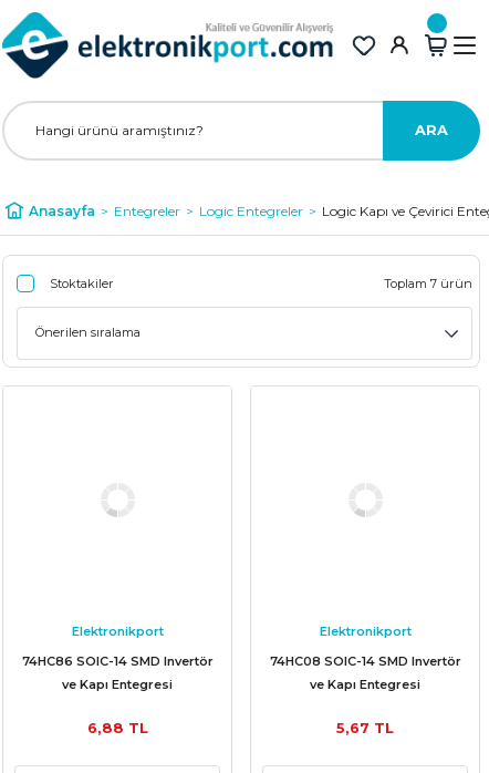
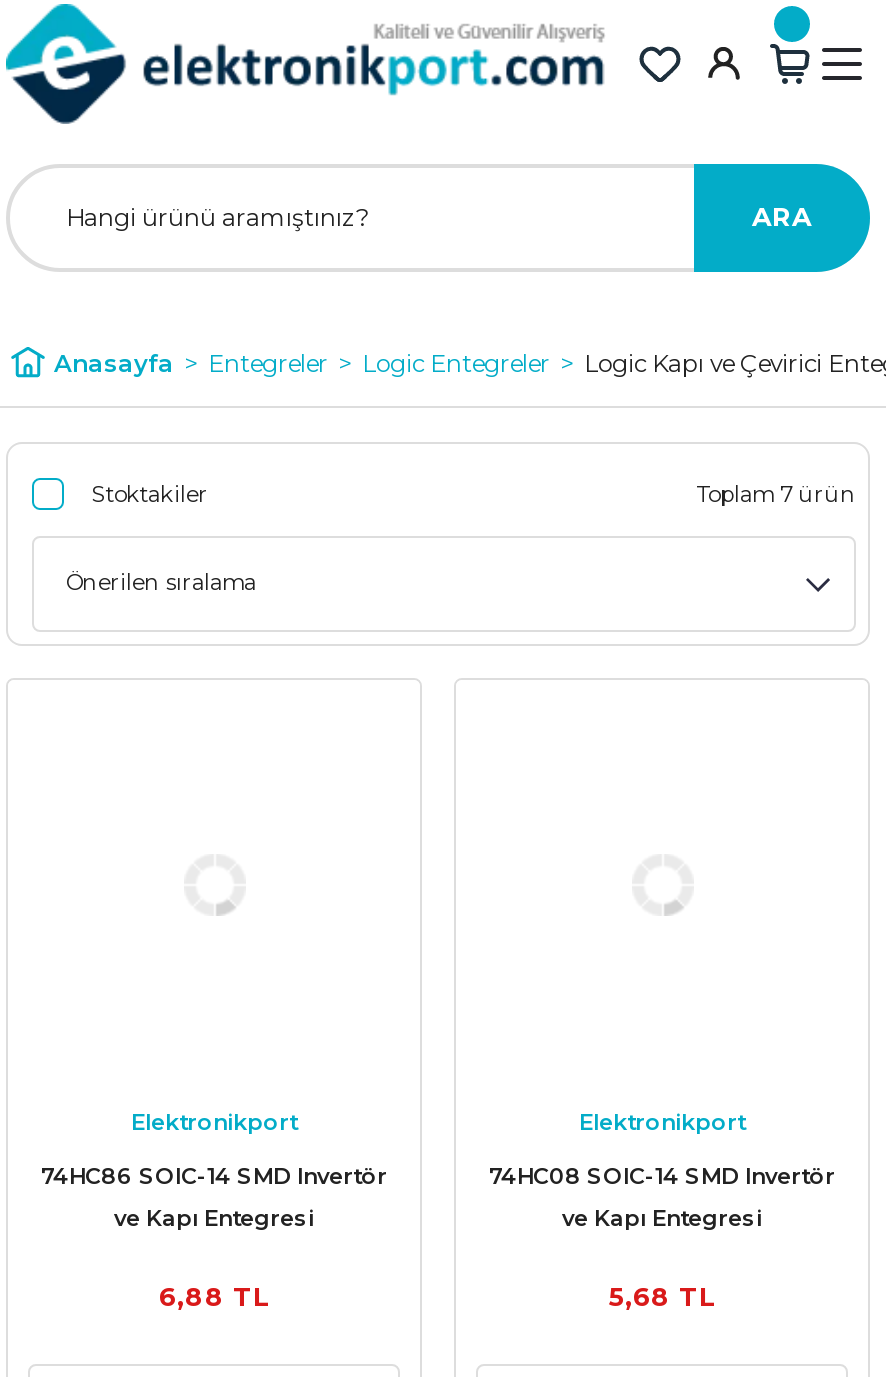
[336,720,394,736] 5,67 TL -> [609,1282,715,1312] 5,68 TL

